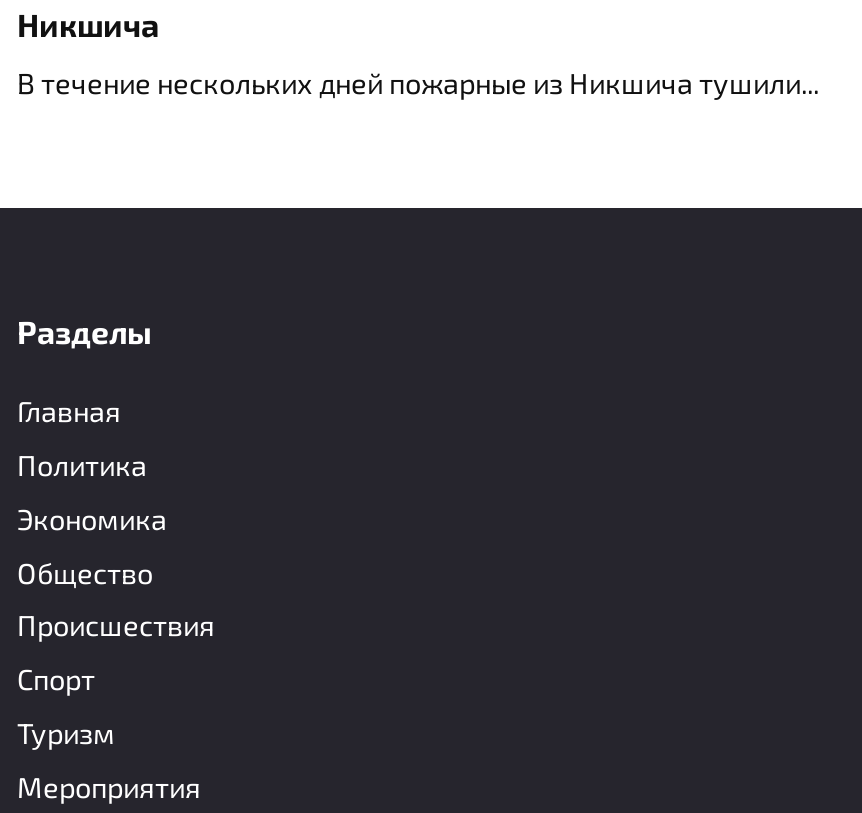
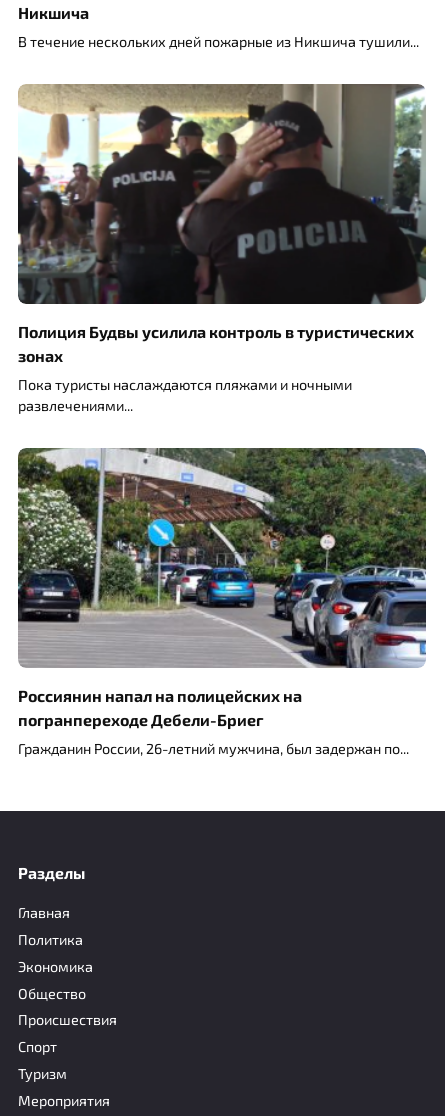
none -> [17,83,427,414] [image] | Полиция Будвы усилила контроль в туристических | зонах | Пока туристы наслаждаются пляжами и ночными | развлечениями
none -> [17,447,427,757] [image] | Россиянин напал на полицейских на | погранпереходе Дебели-Бриег | Гражданин России, 26-летний мужчина, был задержан по

